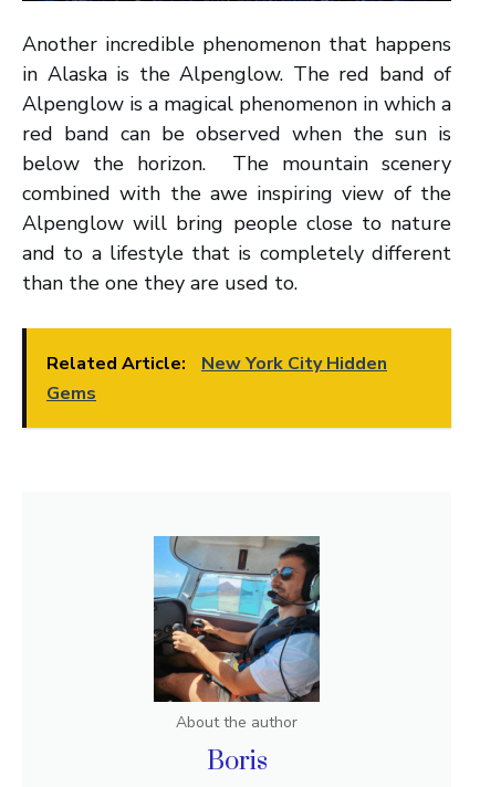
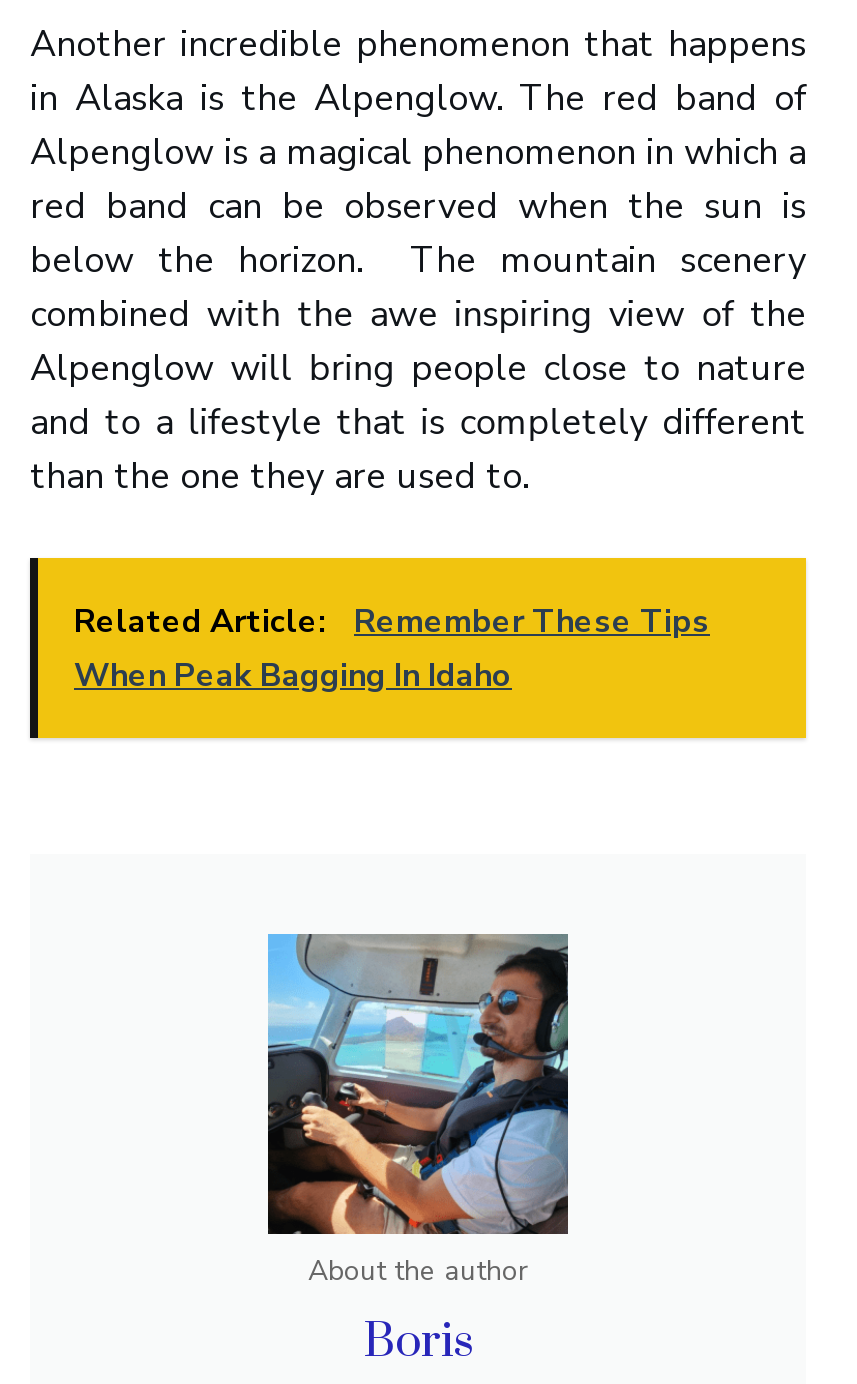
[46,352,387,406] Related Article: New York City Hidden | Gems -> [74,601,710,699] Related Article: Remember These Tips | When Peak Bagging In Idaho

